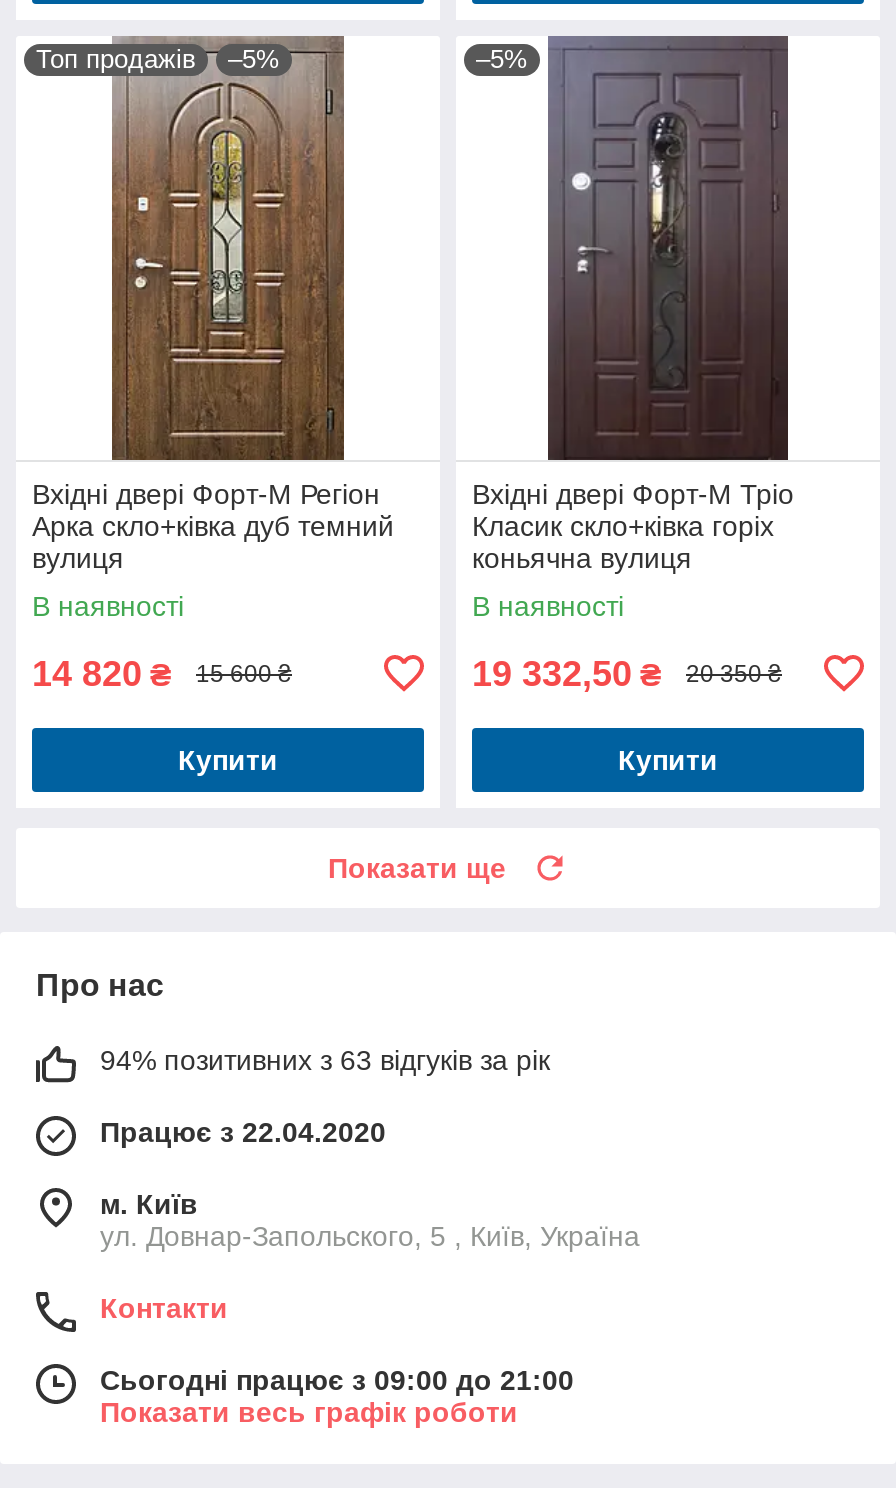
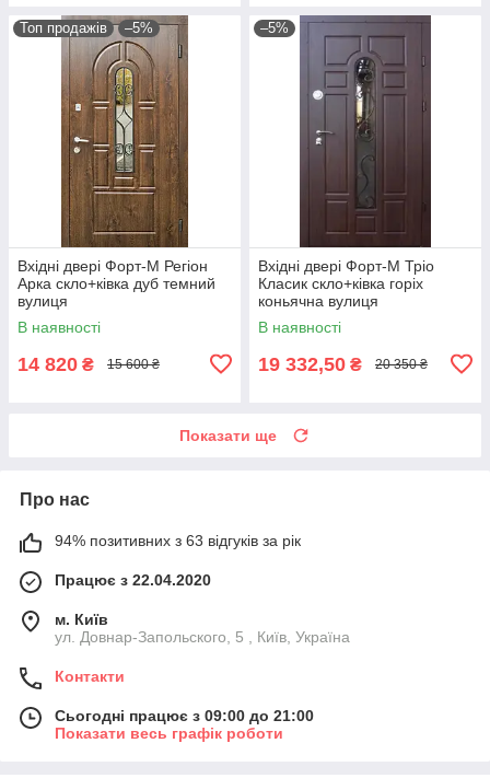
[178,744,278,776] Купити -> none
[618,744,718,776] Купити -> none

